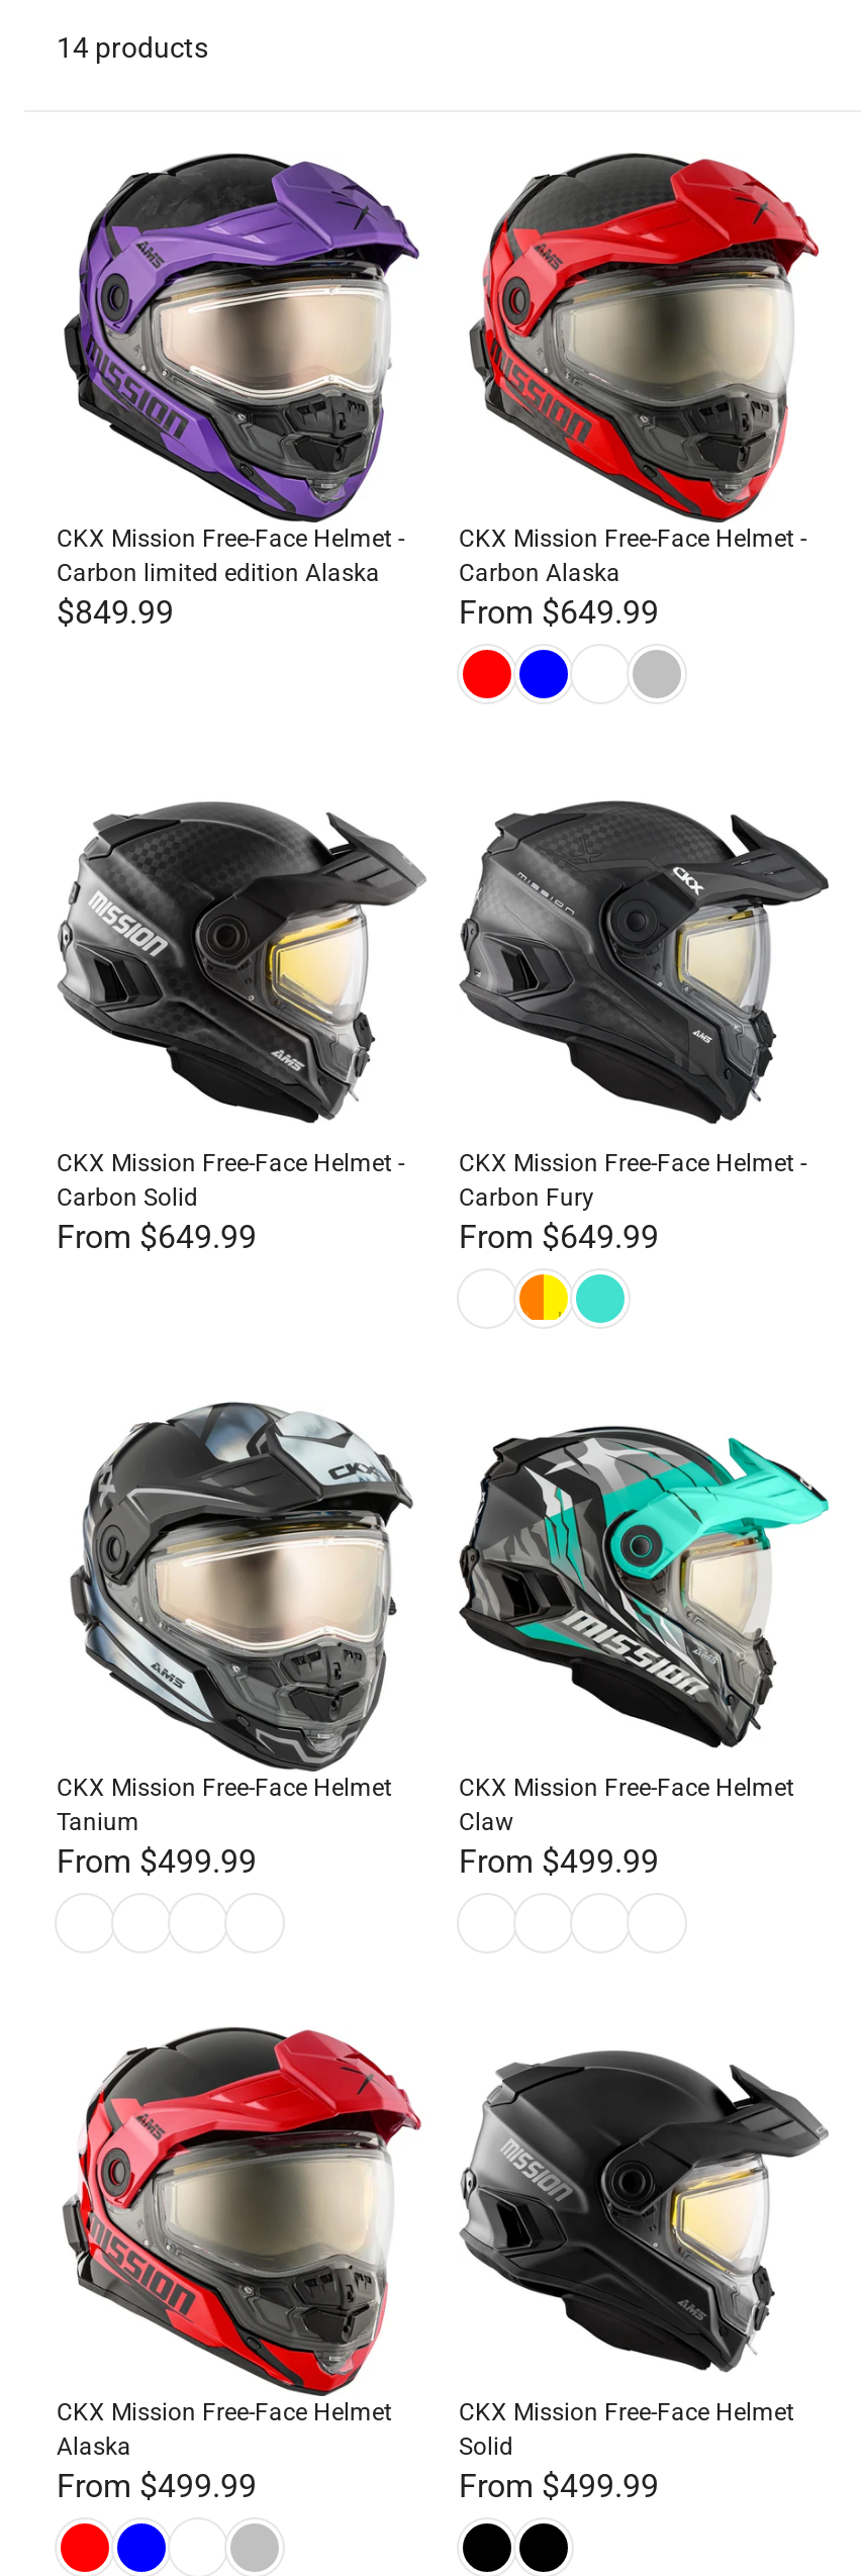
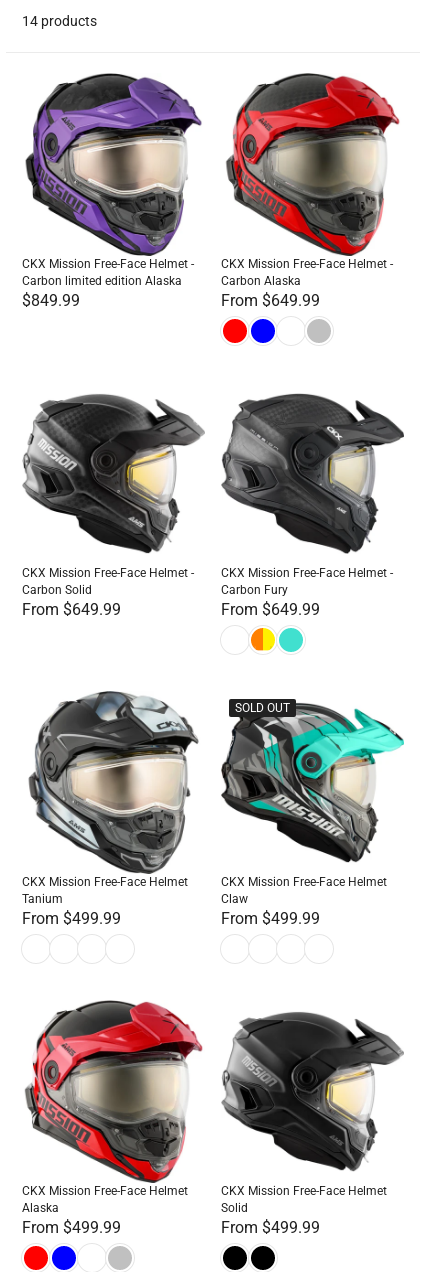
none -> [235,701,290,715] SOLD OUT

